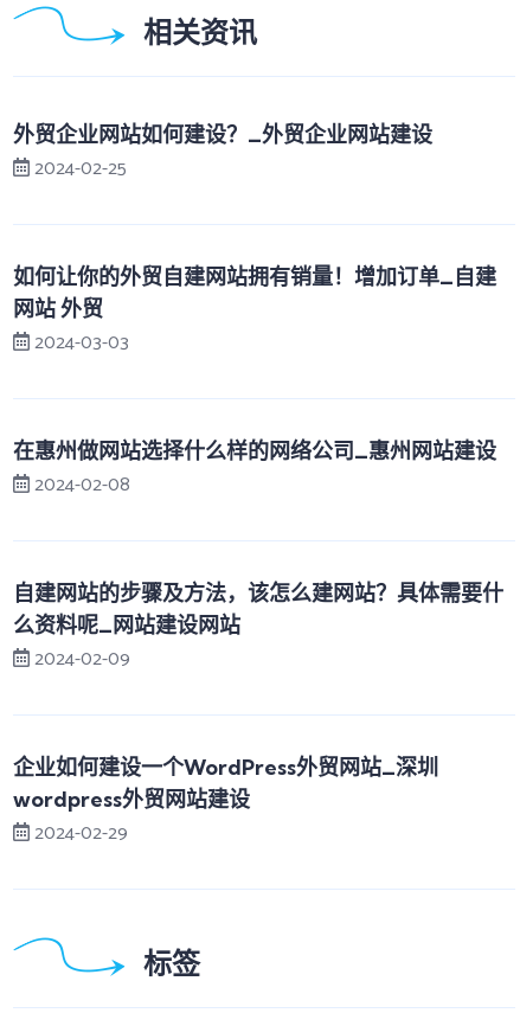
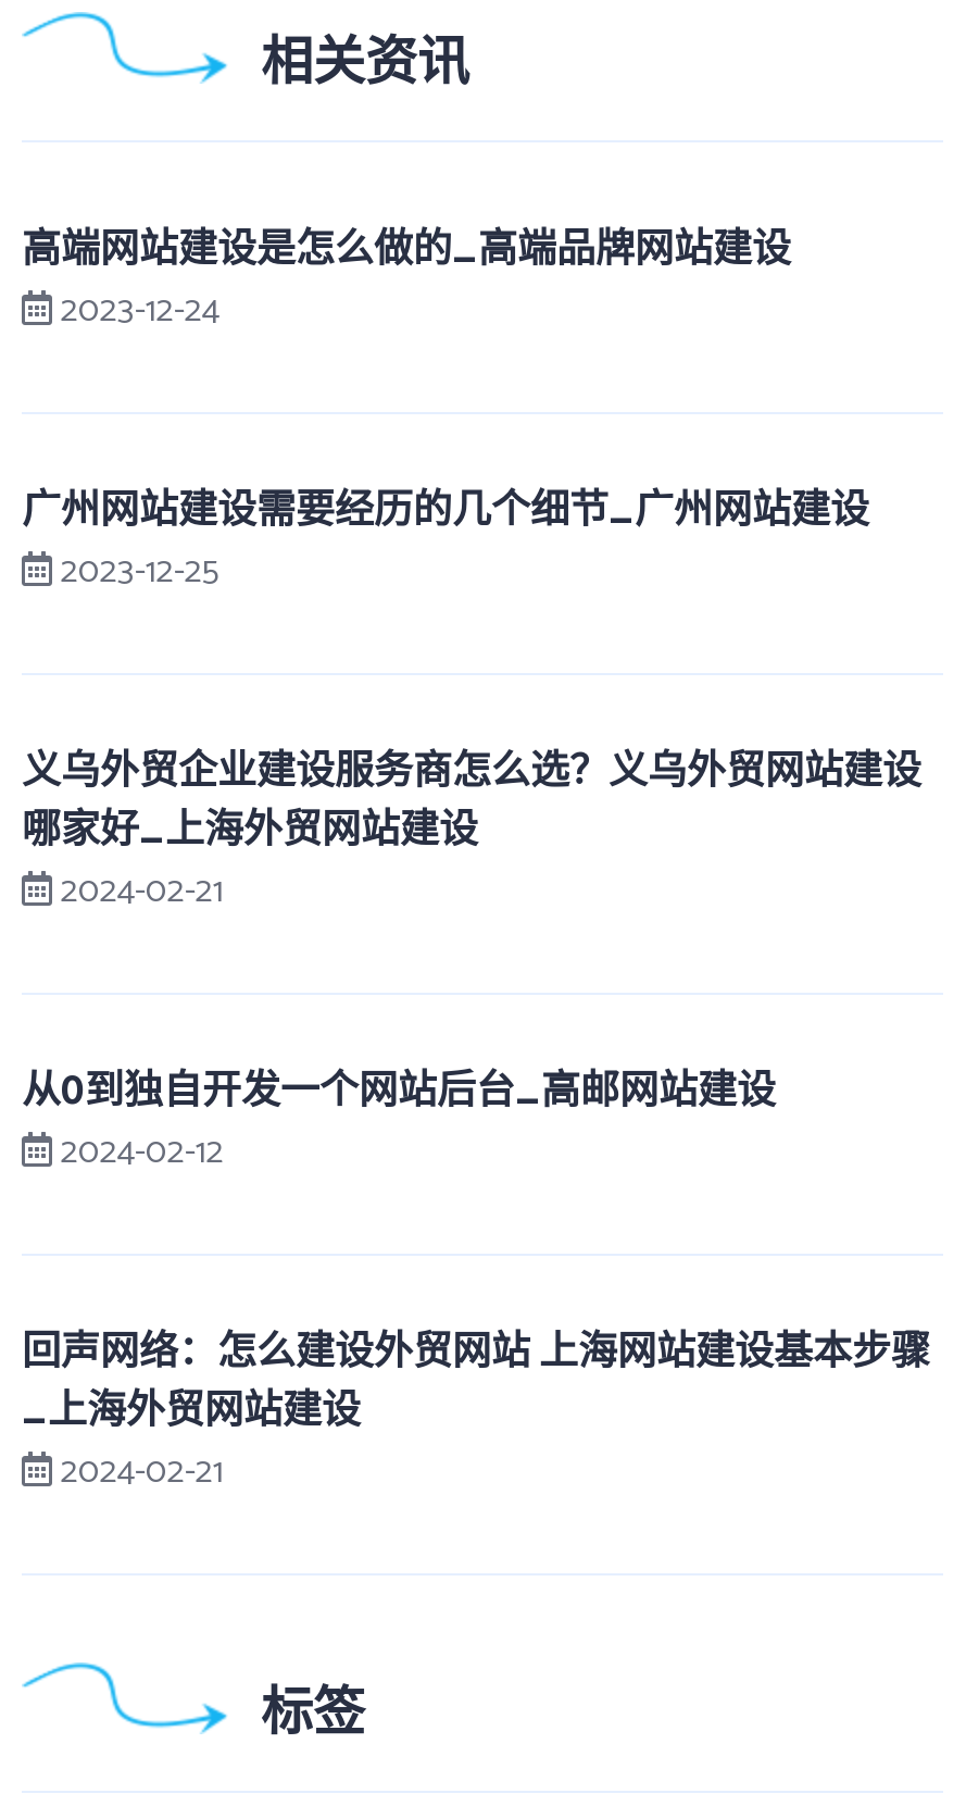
[13,121,432,185] 外贸企业网站如何建设？_外贸企业网站建设 | 2024-02-25 -> [22,223,791,340] 高端网站建设是怎么做的_高端品牌网站建设 | 2023-12-24
[13,263,496,359] 如何让你的外贸自建网站拥有销量！增加订单_自建 | 网站 外贸 | 2024-03-03 -> [22,484,869,601] 广州网站建设需要经历的几个细节_广州网站建设 | 2023-12-25
[13,437,496,501] 在惠州做网站选择什么样的网络公司_惠州网站建设 | 2024-02-08 -> [22,745,921,921] 义乌外贸企业建设服务商怎么选？义乌外贸网站建设 | 哪家好_上海外贸网站建设 | 2024-02-21
[13,579,503,675] 自建网站的步骤及方法，该怎么建网站？具体需要什 | 么资料呢_网站建设网站 | 2024-02-09 -> [22,1064,776,1182] 从0到独自开发一个网站后台_高邮网站建设 | 2024-02-12
[13,754,438,849] 企业如何建设一个WordPress外贸网站_深圳 | wordpress外贸网站建设 | 2024-02-29 -> [22,1325,930,1502] 回声网络：怎么建设外贸网站 上海网站建设基本步骤 | _上海外贸网站建设 | 2024-02-21

